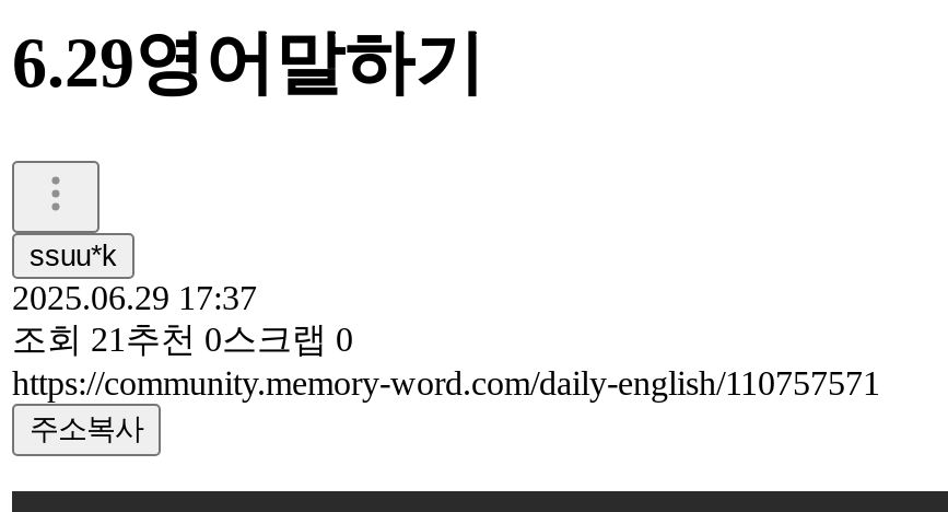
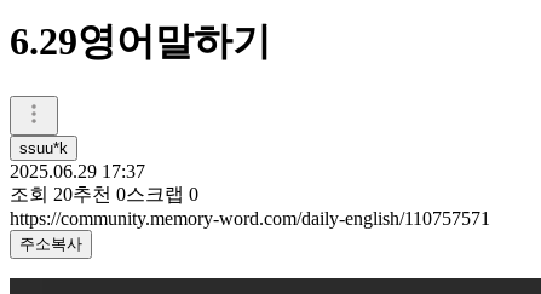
[12,320,353,357] 조회 21 추천 0스크랩 0 -> [10,184,198,204] 조회 20 추천 0스크랩 0

